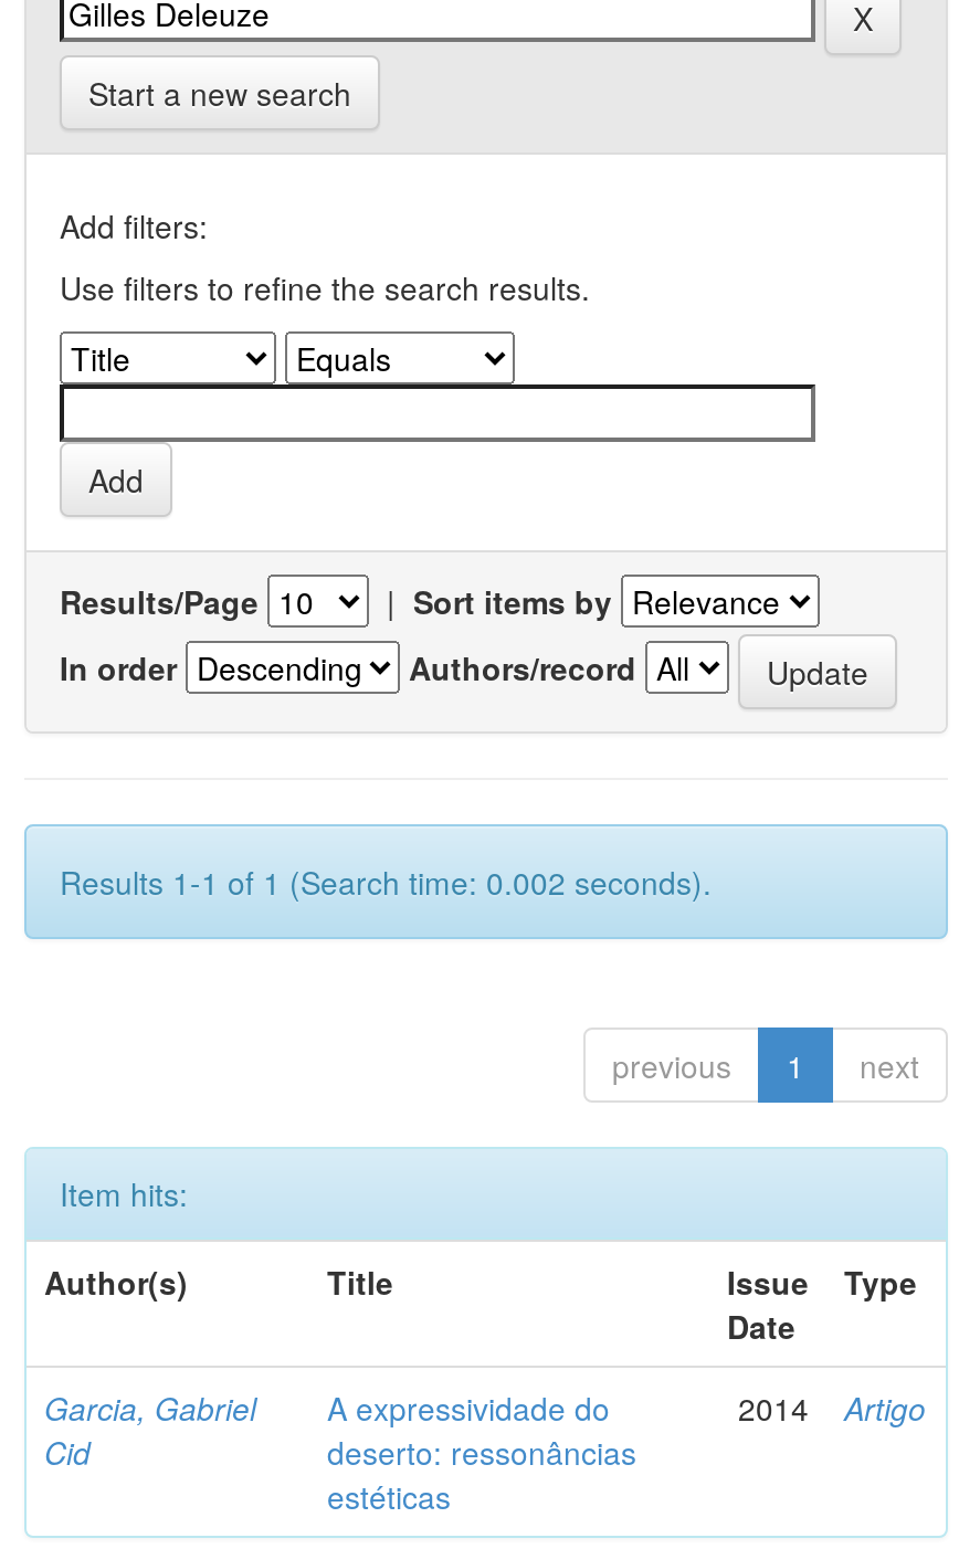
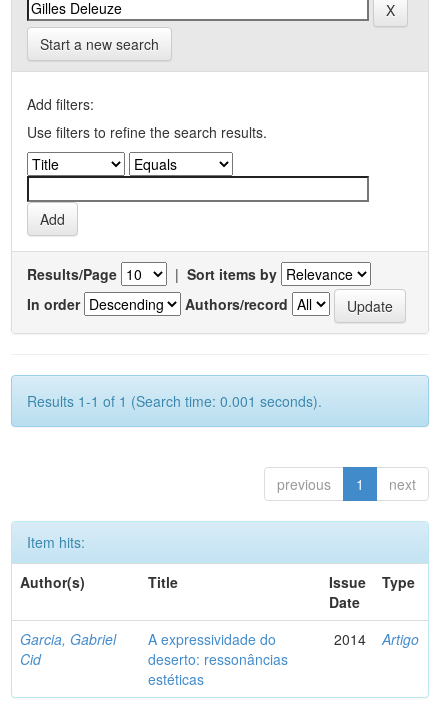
[60,860,712,904] Results 1-1 of 1 (Search time: 0.002 seconds). -> [27,391,322,411] Results 1-1 of 1 (Search time: 0.001 seconds).

